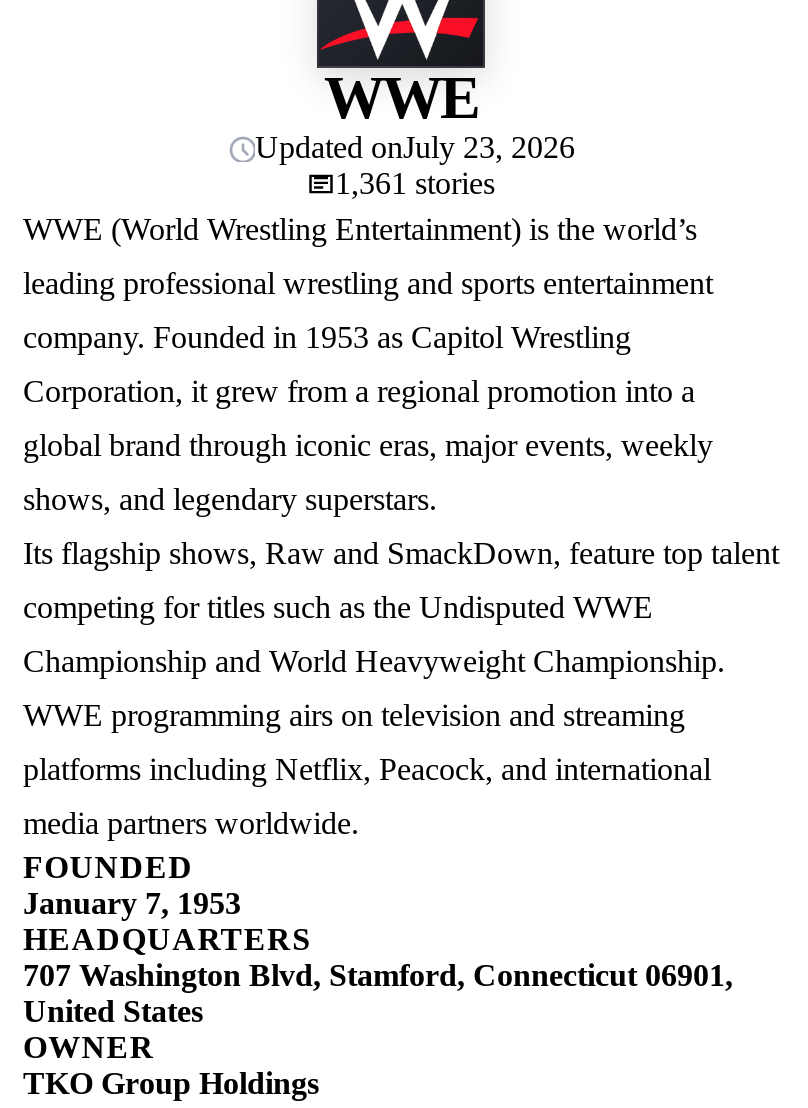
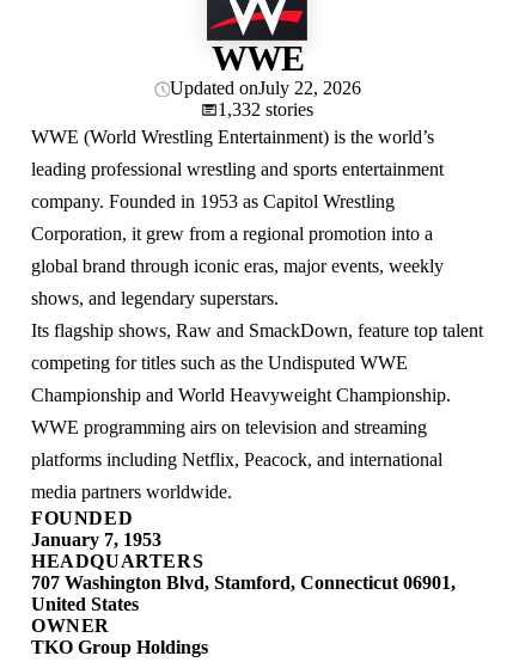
[255,130,575,164] Updated onJuly 23, 2026 -> [170,78,361,98] Updated onJuly 22, 2026
[335,166,495,200] 1,361 stories -> [218,99,313,119] 1,332 stories

